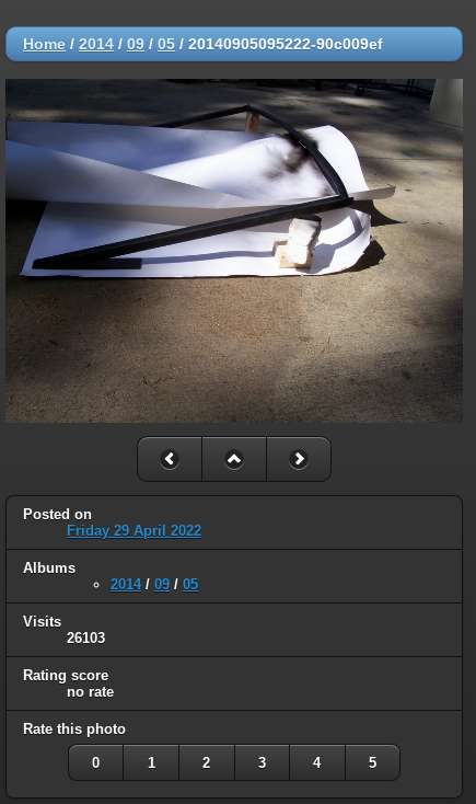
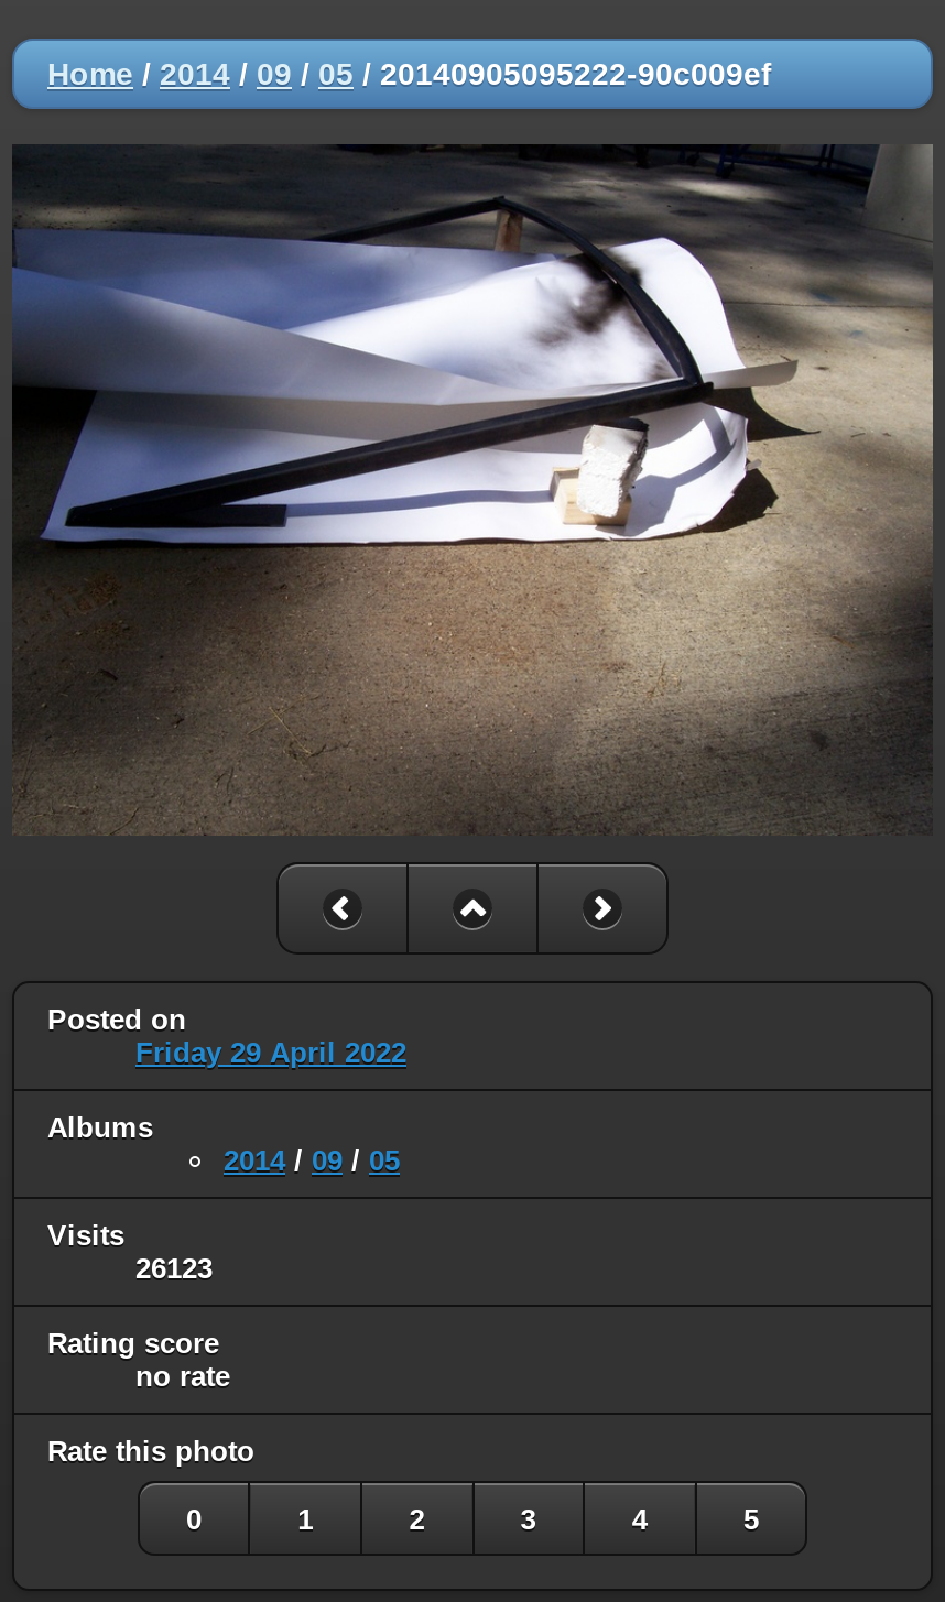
[67,630,105,646] 26103 -> [135,1252,213,1285] 26123

